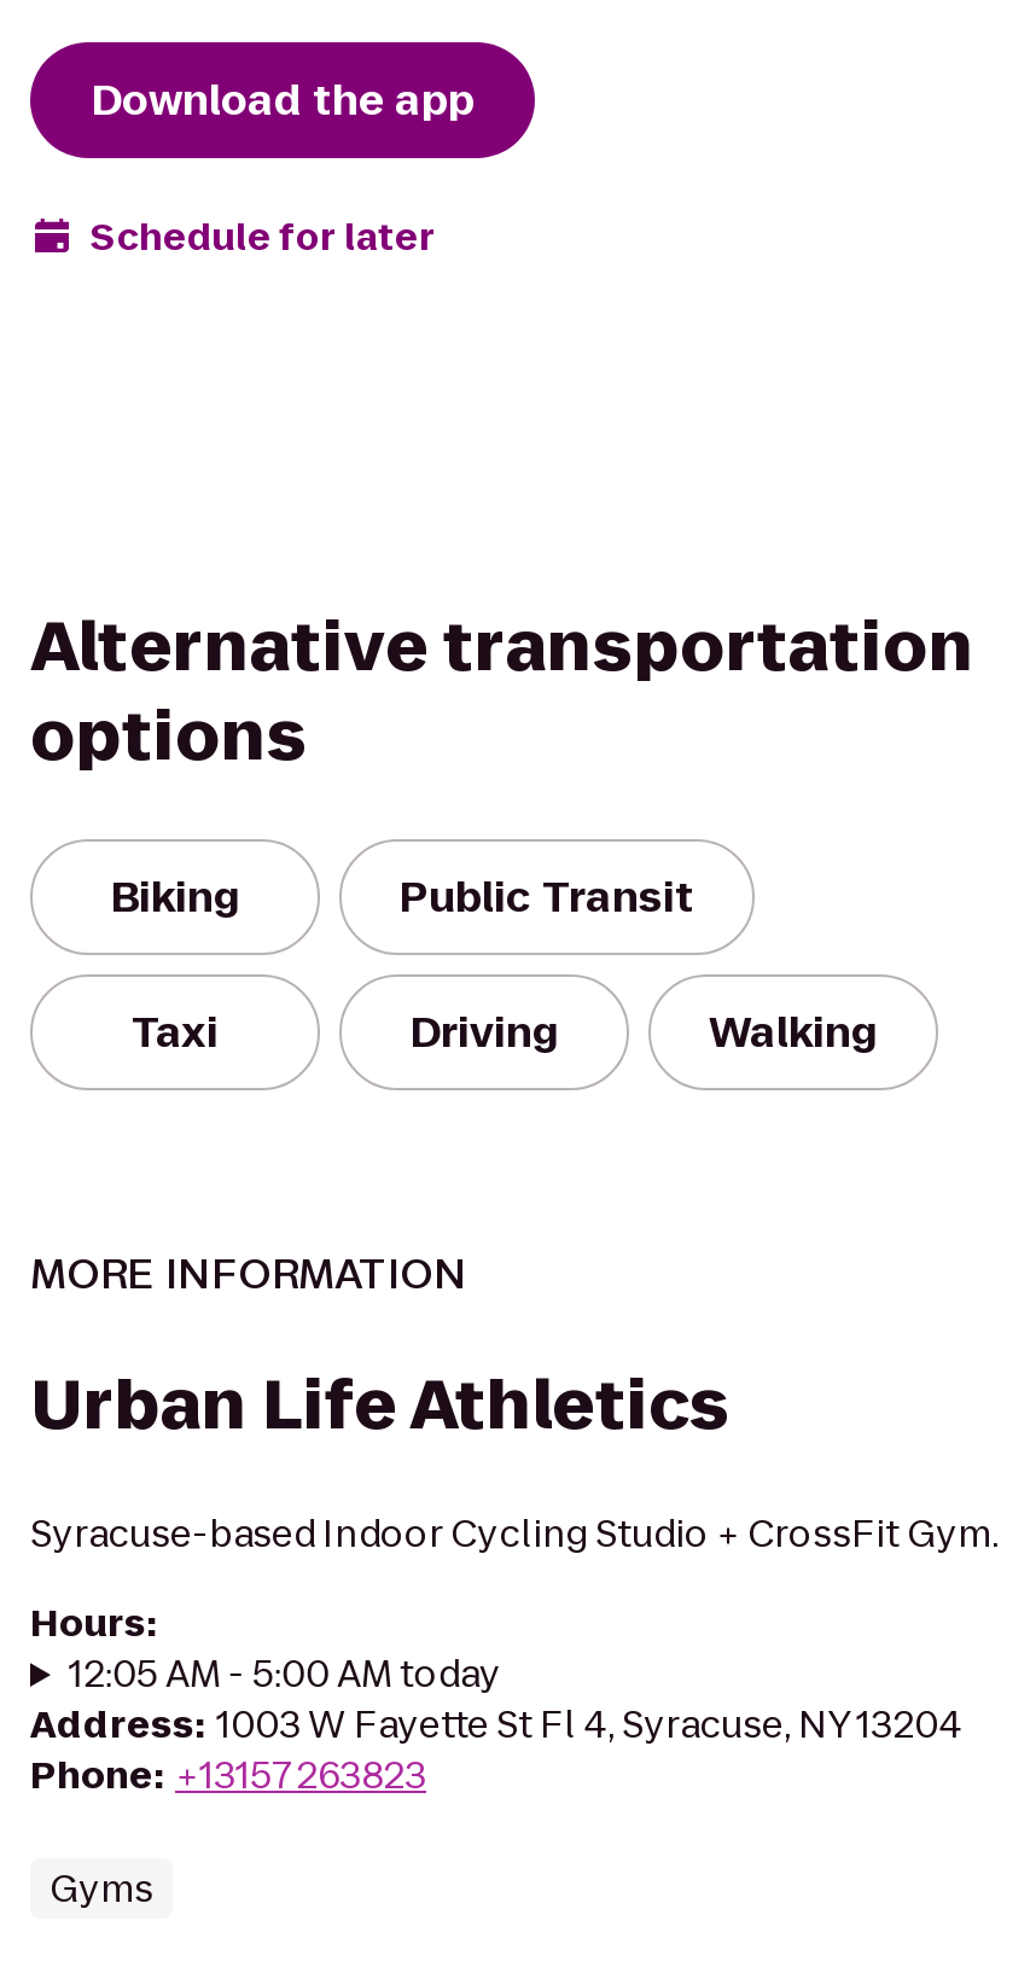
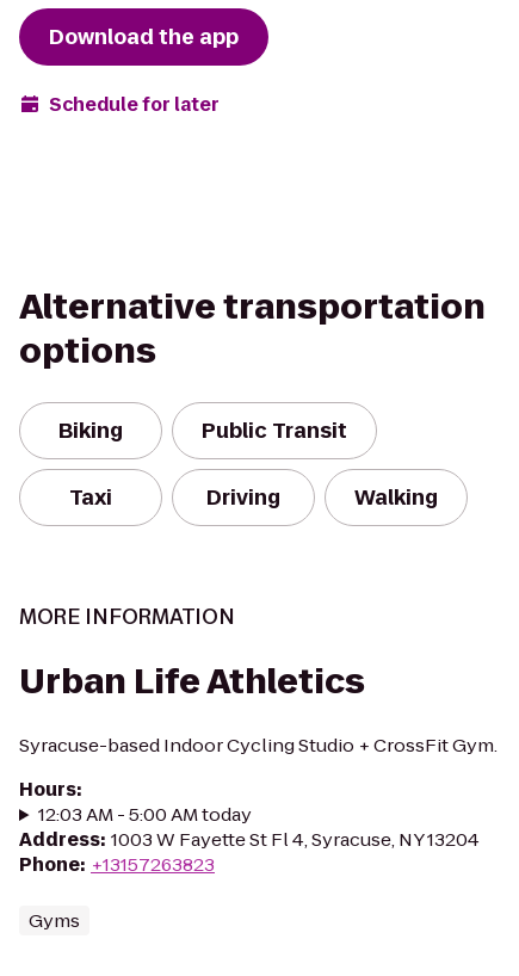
[69,1648,501,1699] 12:05 AM - 5:00 AM today -> [38,802,252,827] 12:03 AM - 5:00 AM today

